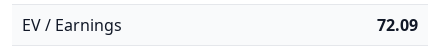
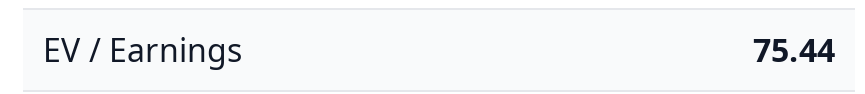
[377,14,418,36] 72.09 -> [753,28,835,72] 75.44

